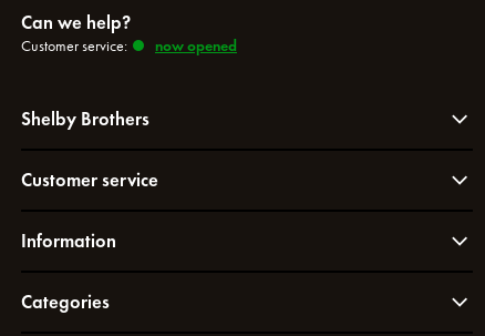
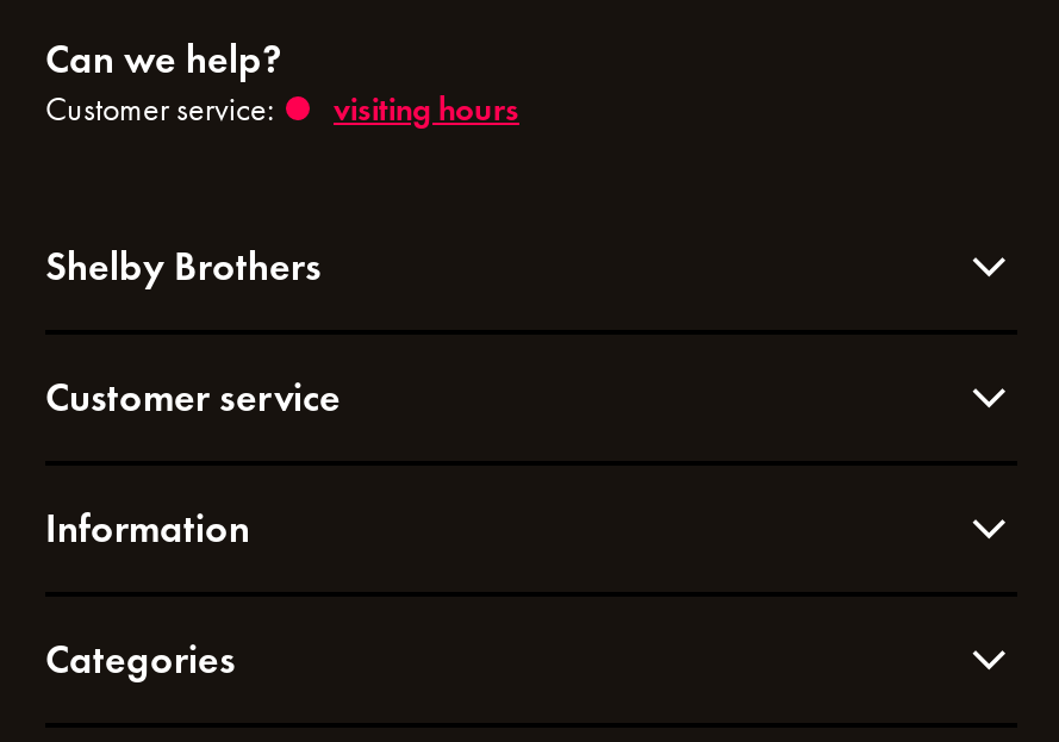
[155,37,237,55] now opened -> [334,89,519,130] visiting hours

